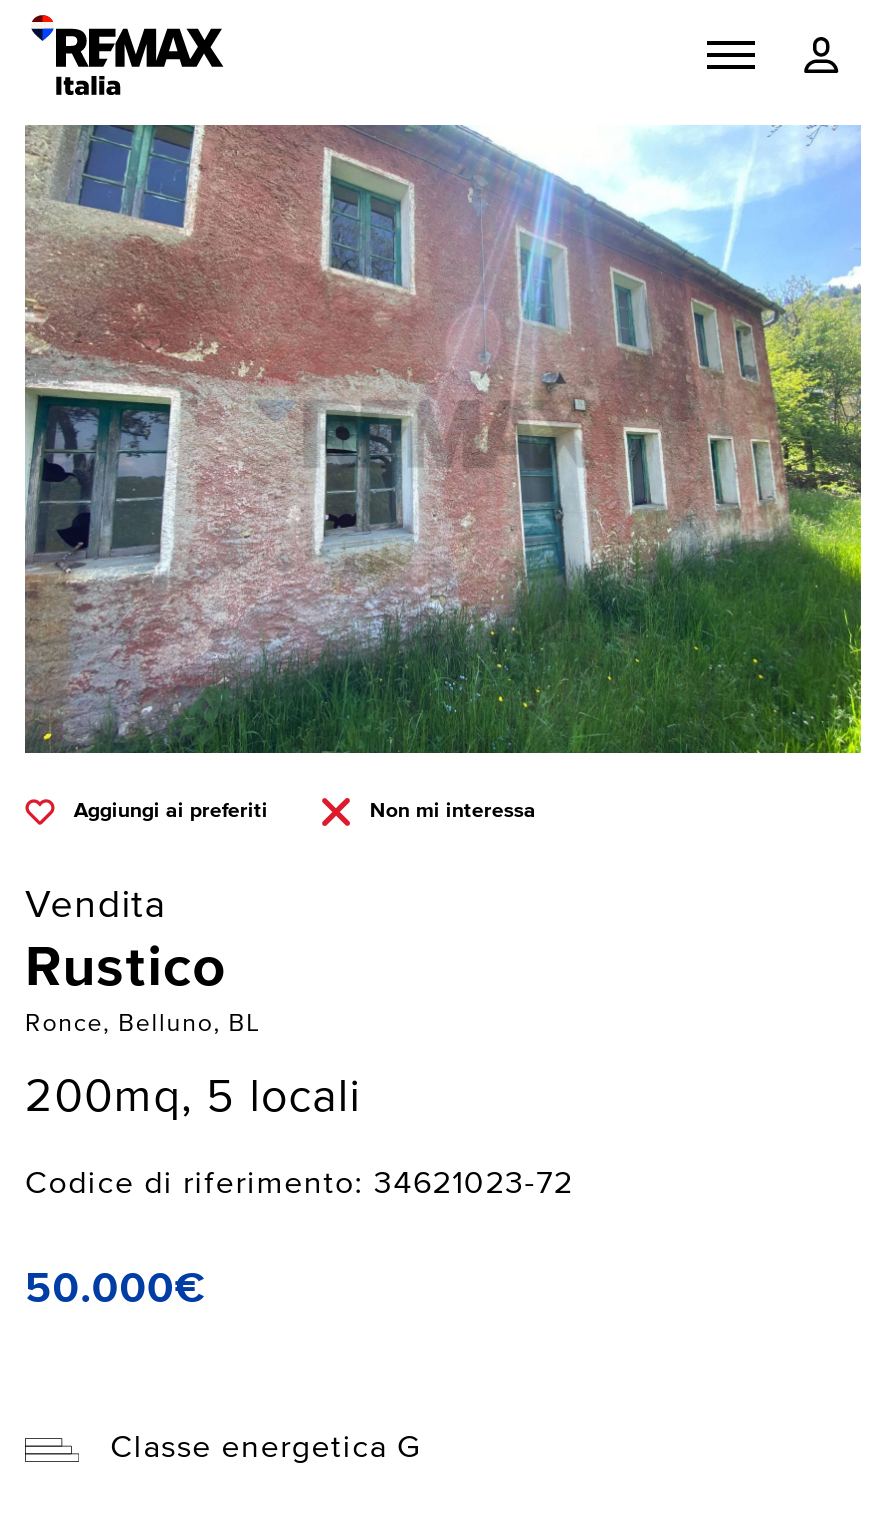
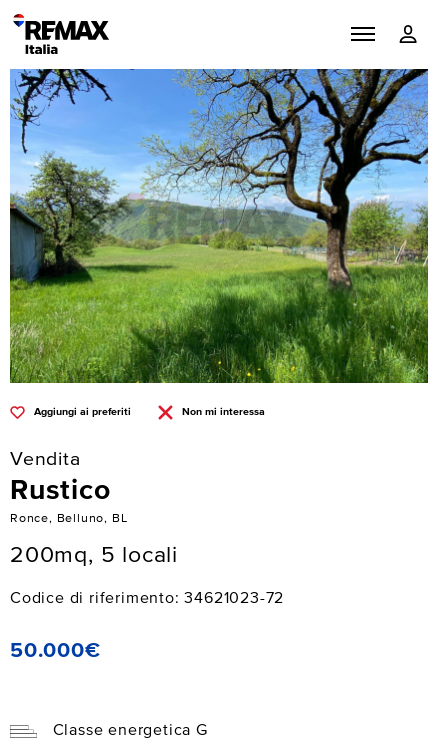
[23,123,863,755] [image] -> [9,68,429,384] [image]

